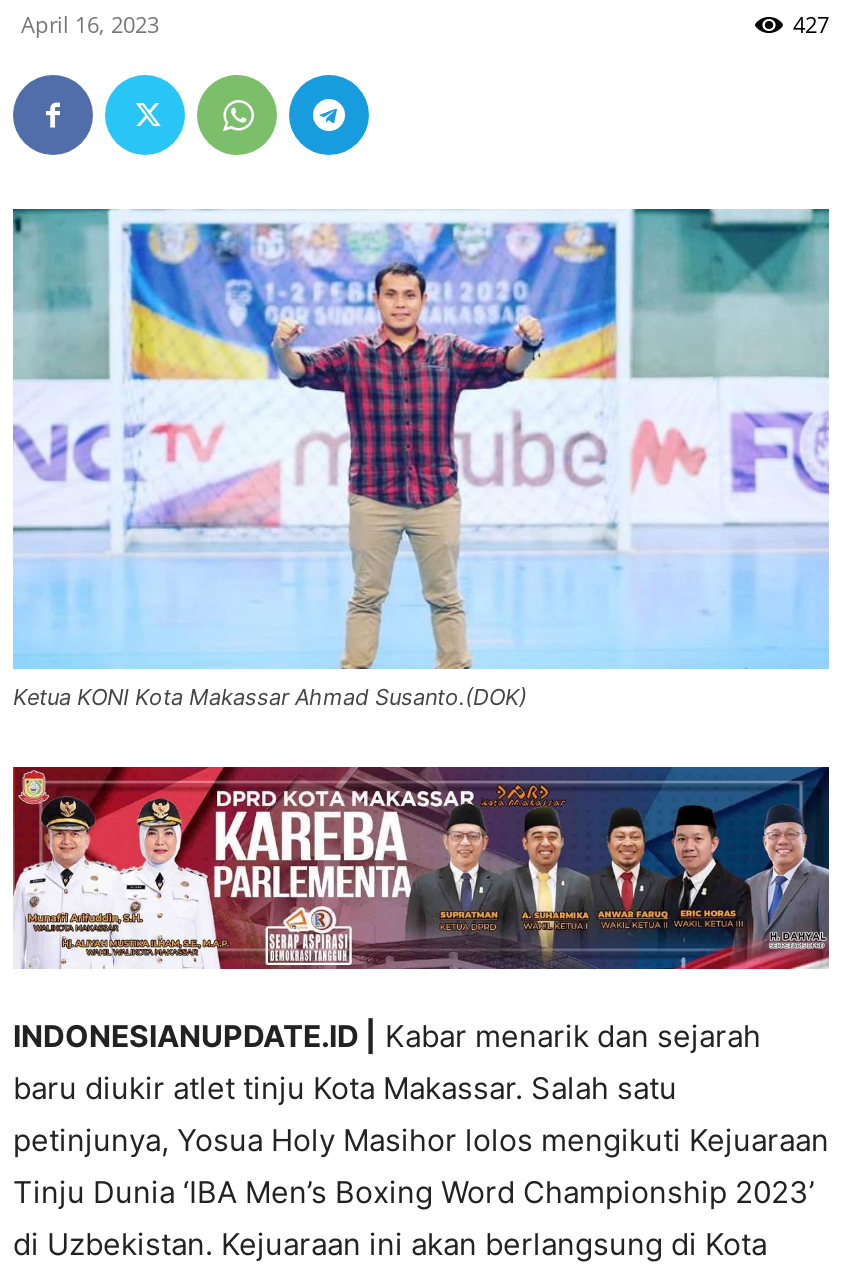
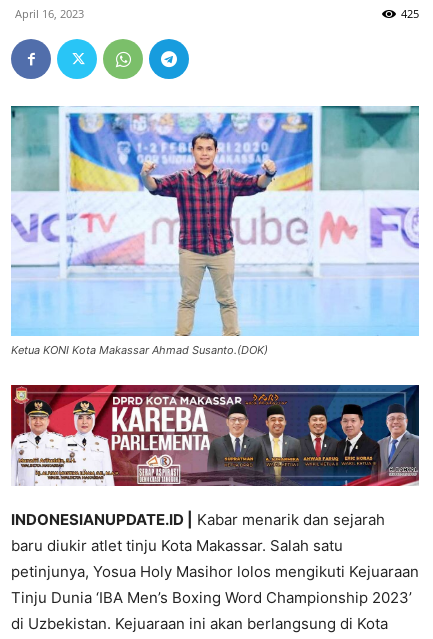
[793,9,829,39] 427 -> [401,6,419,21] 425

